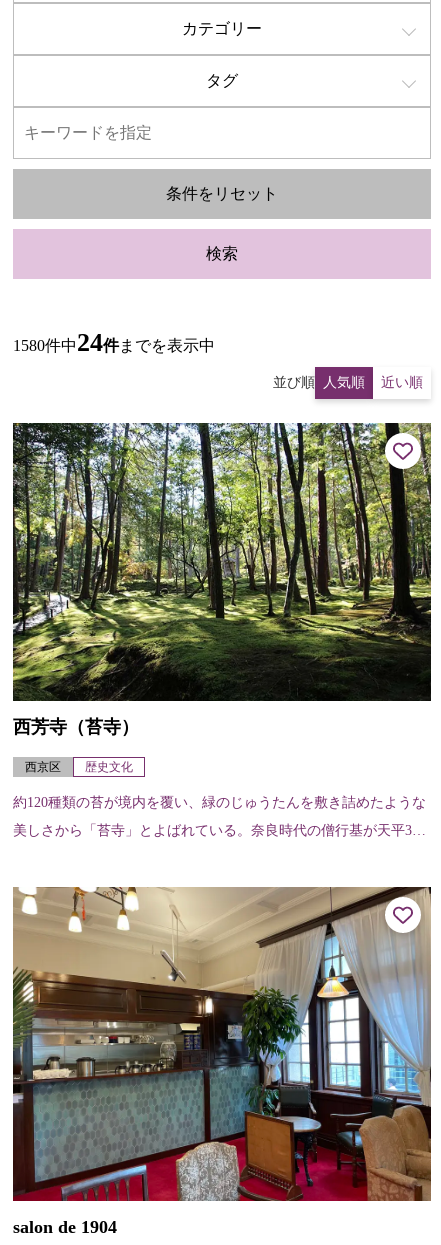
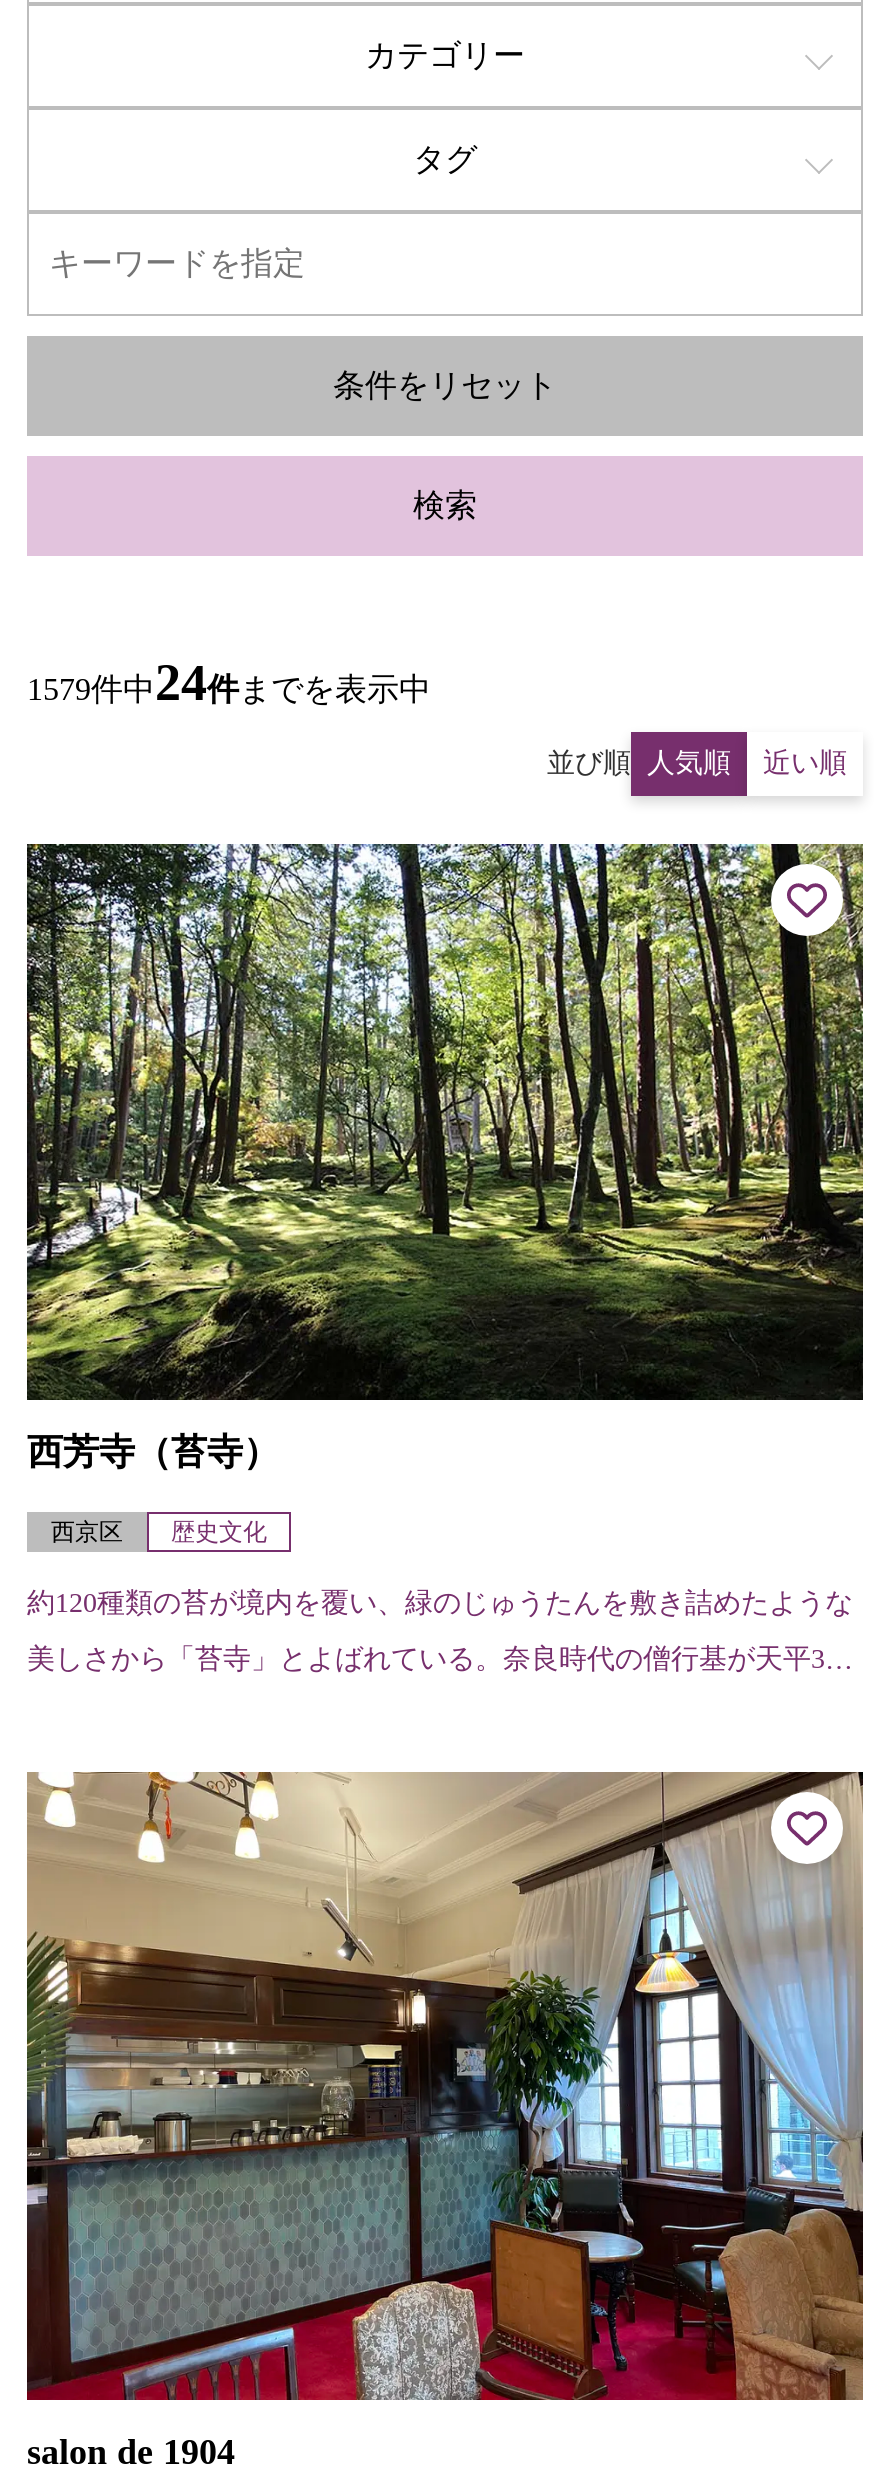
[13,328,215,357] 1580件中24件までを表示中 -> [27,654,431,712] 1579件中24件までを表示中

